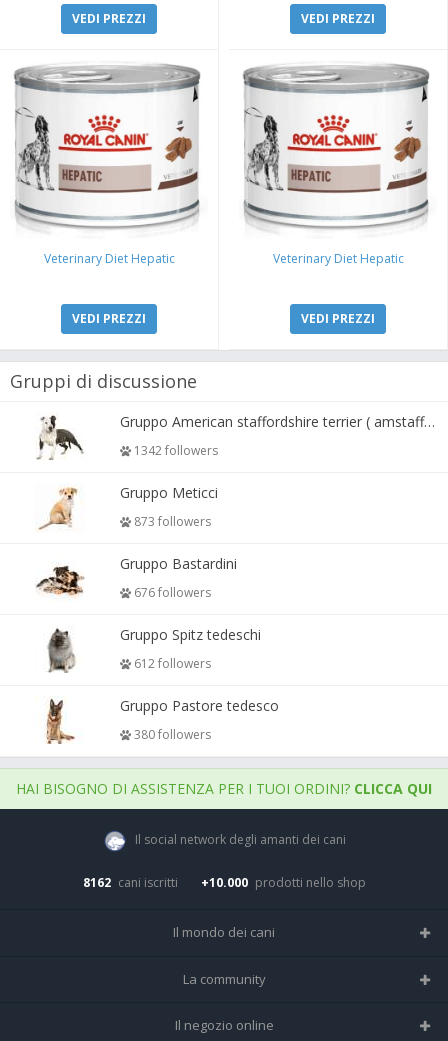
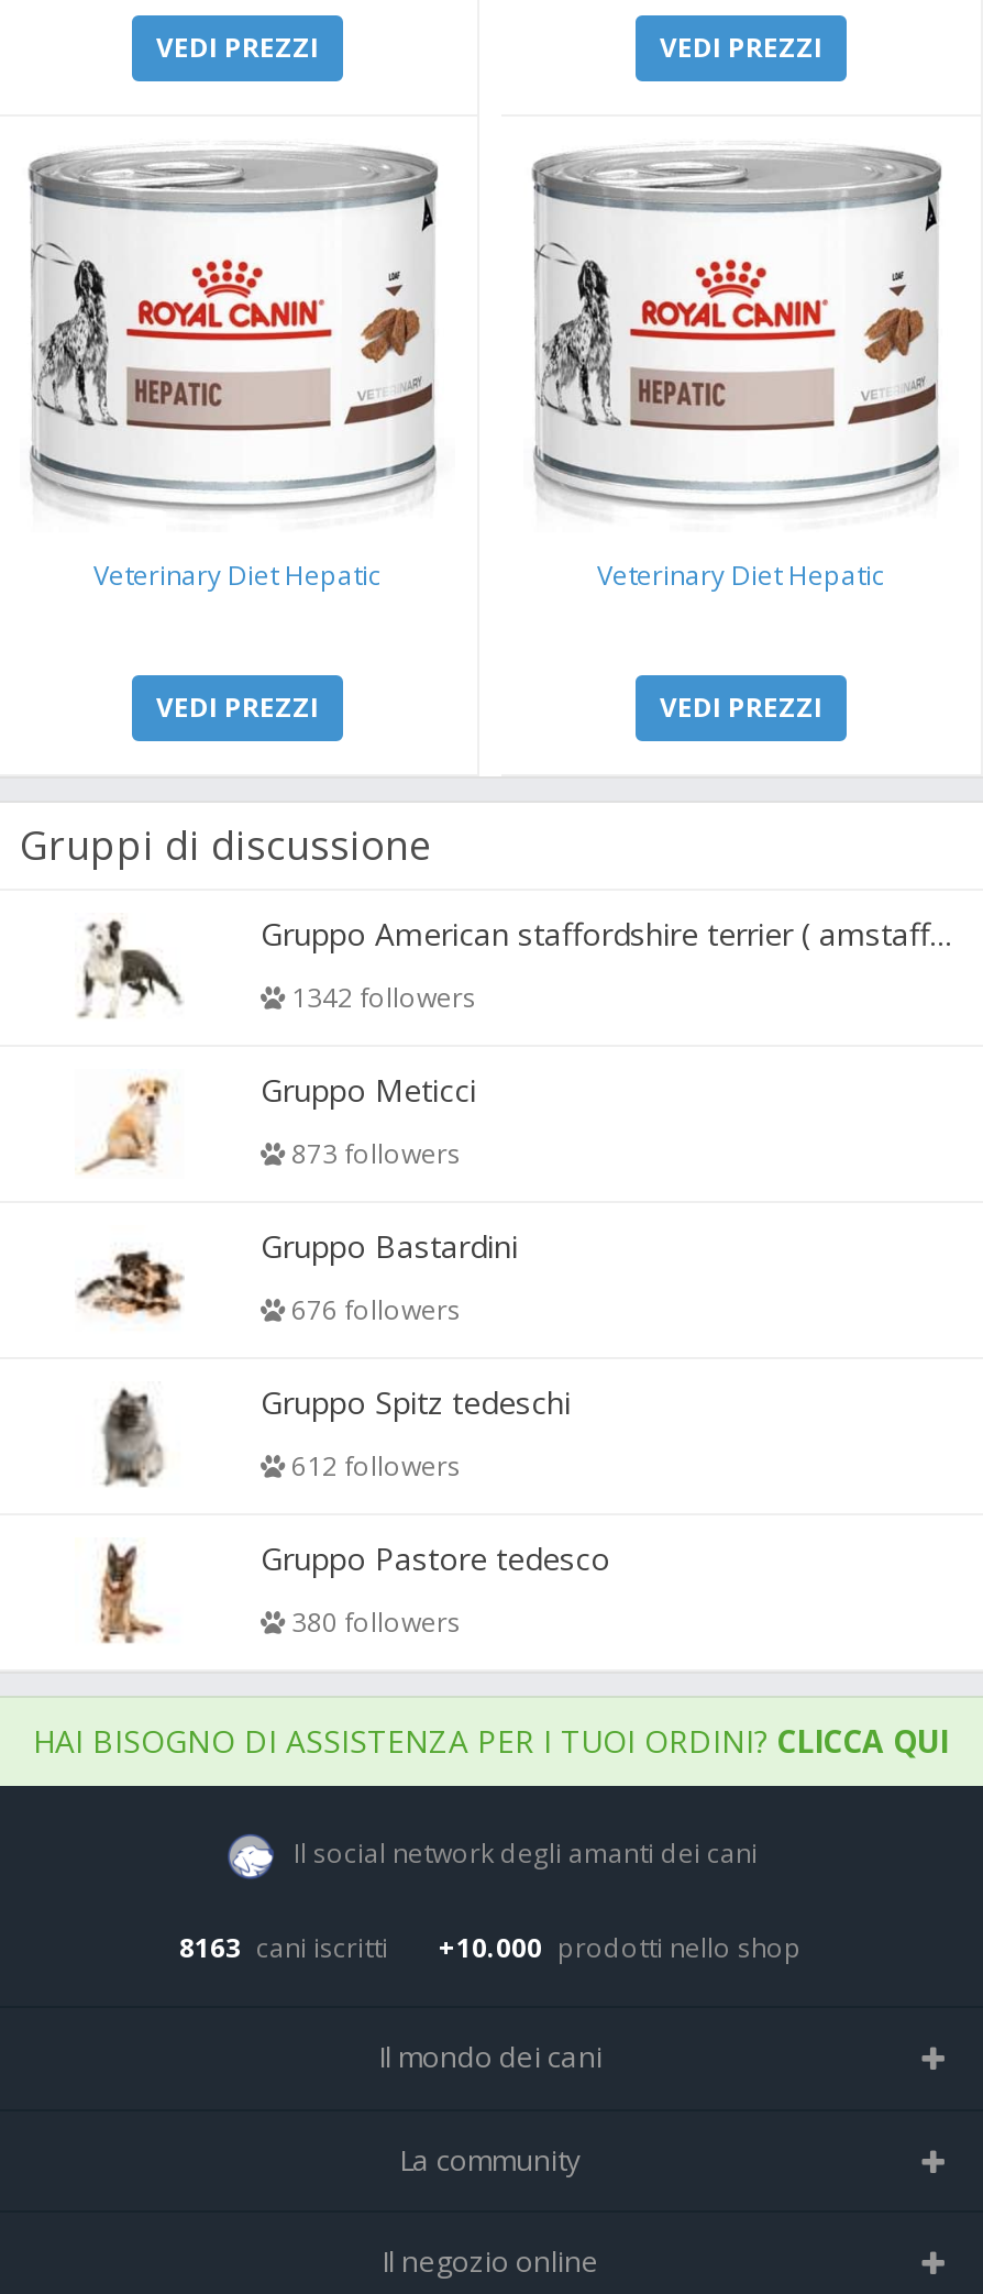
[82,874,177,891] 8162 cani iscritti -> [179,1929,388,1967] 8163 cani iscritti

